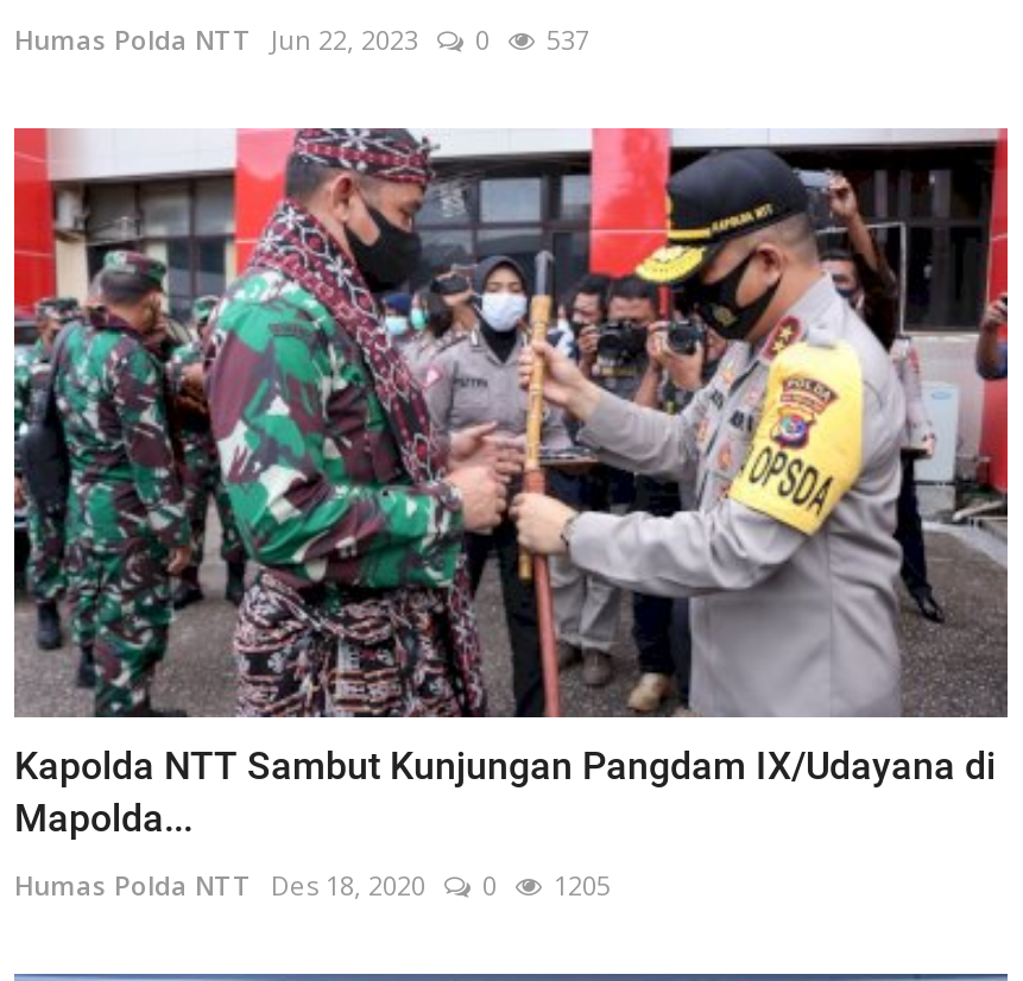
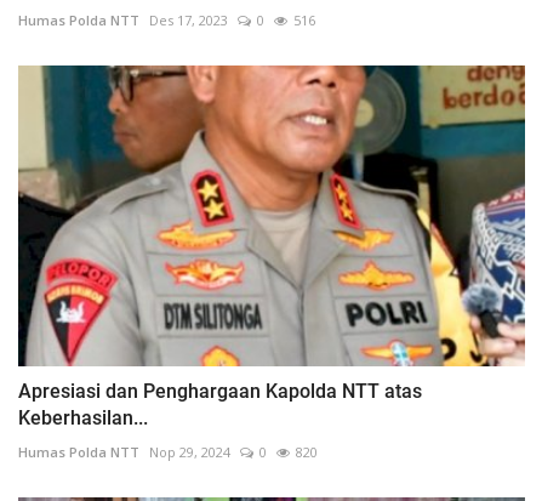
[14,20,418,56] Humas Polda NTT Jun 22, 2023 -> [18,10,228,29] Humas Polda NTT Des 17, 2023
[547,20,589,56] 537 -> [293,10,315,29] 516
[12,126,1010,841] [image] | Kapolda NTT Sambut Kunjungan Pangdam IX/Udayana di | Mapolda... -> [17,64,526,430] [image] | Apresiasi dan Penghargaan Kapolda NTT atas | Keberhasilan...
[14,867,425,903] Humas Polda NTT Des 18, 2020 -> [18,443,230,461] Humas Polda NTT Nop 29, 2024
[554,867,611,903] 1205 -> [296,443,318,461] 820

